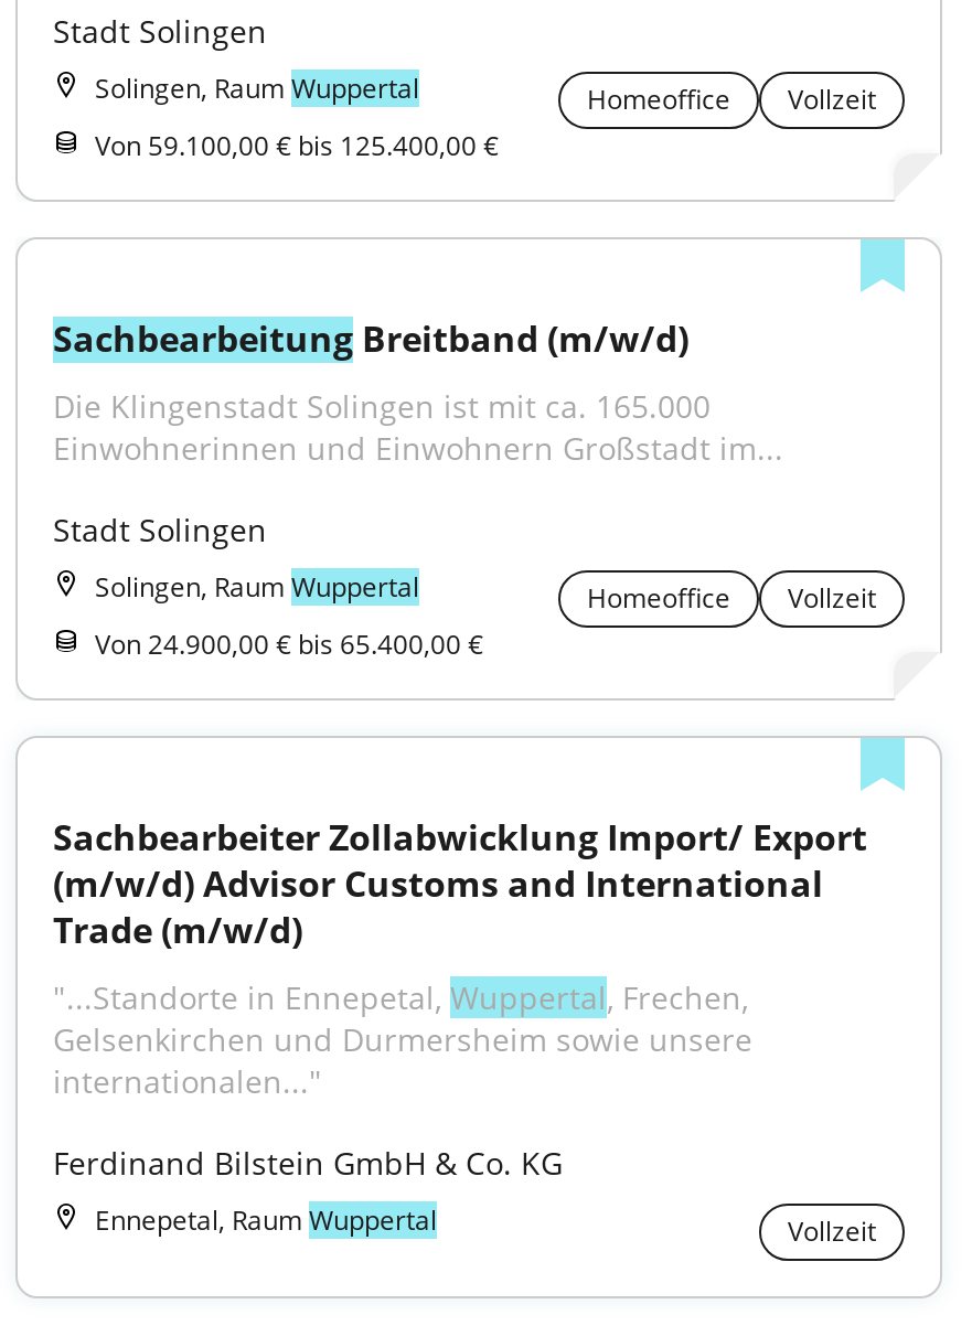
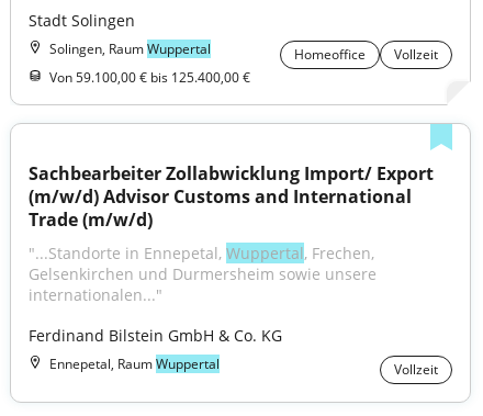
[53,314,876,663] Sachbearbeitung Breitband (m/w/d) | Die Klingenstadt Solingen ist mit ca. 165.000 | Einwohnerinnen und Einwohnern Großstadt im... | Stadt Solingen | Solingen, Raum Wuppertal | Homeoffice | Vollzeit | Von 24.900,00 € bis 65.400,00 € -> none

